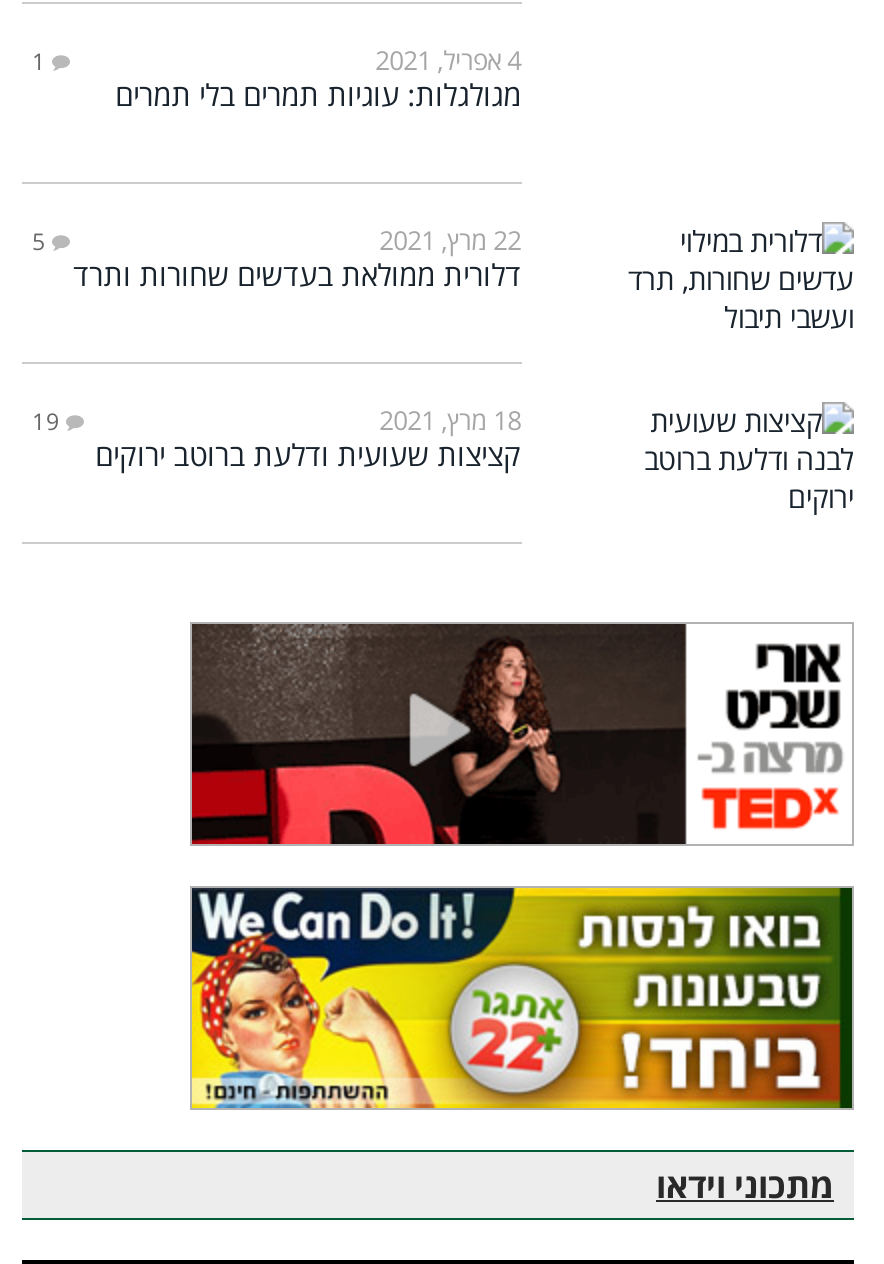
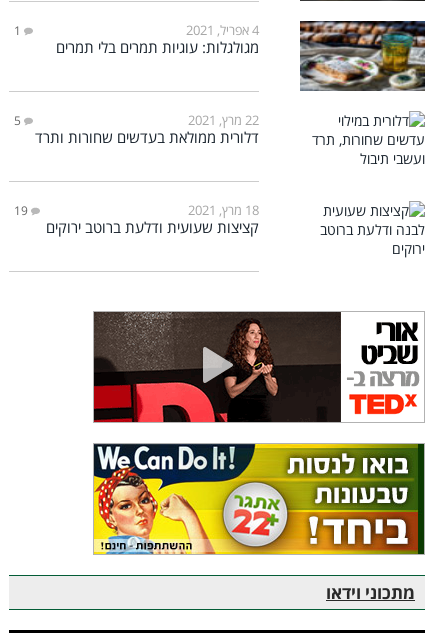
none -> [299,20,426,92] [image]

